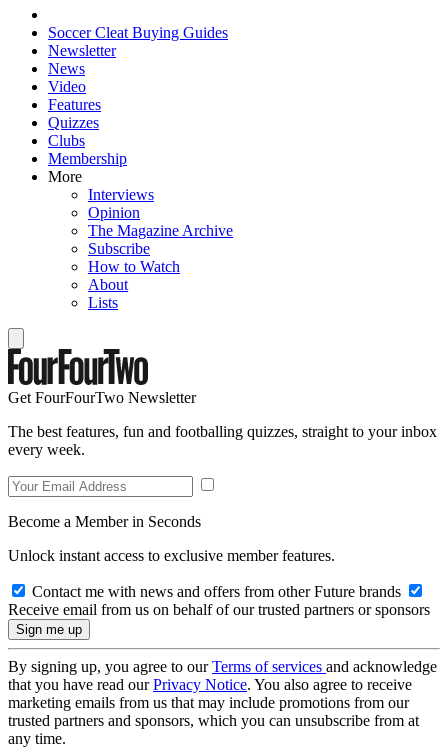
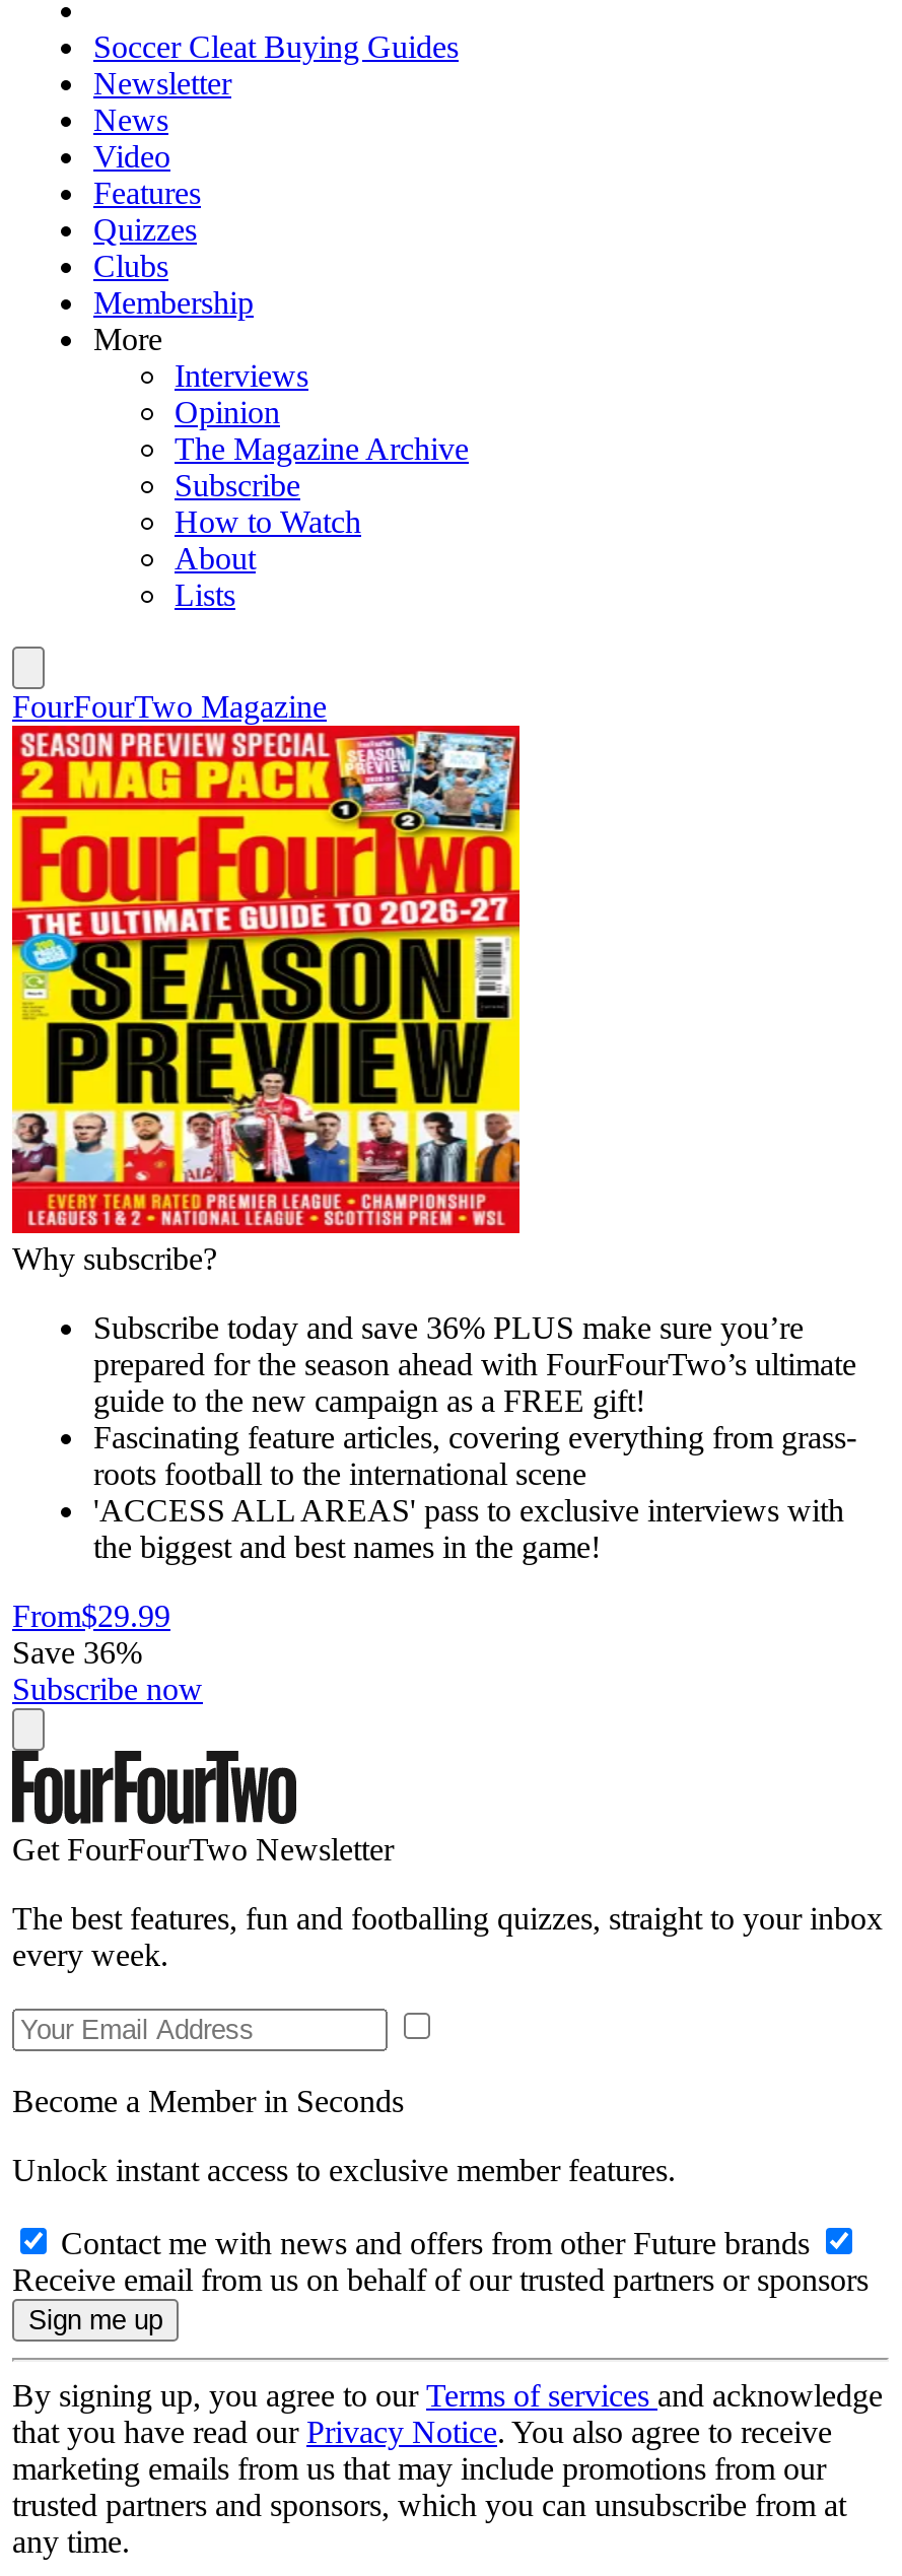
none -> [10,724,856,1705] [image] | Why subscribe? | Subscribe today and save 36% PLUS make sure you’re | prepared for the season ahead with FourFourTwo’s ultimate | guide to the new campaign as a FREE gift! | Fascinating feature articles, covering everything from grass- | roots football to the international scene | 'ACCESS ALL AREAS' pass to exclusive interviews with | the biggest and best names in the game! | From$29.99 | Save 36% | Subscribe now
none -> [12,688,327,723] FourFourTwo Magazine

